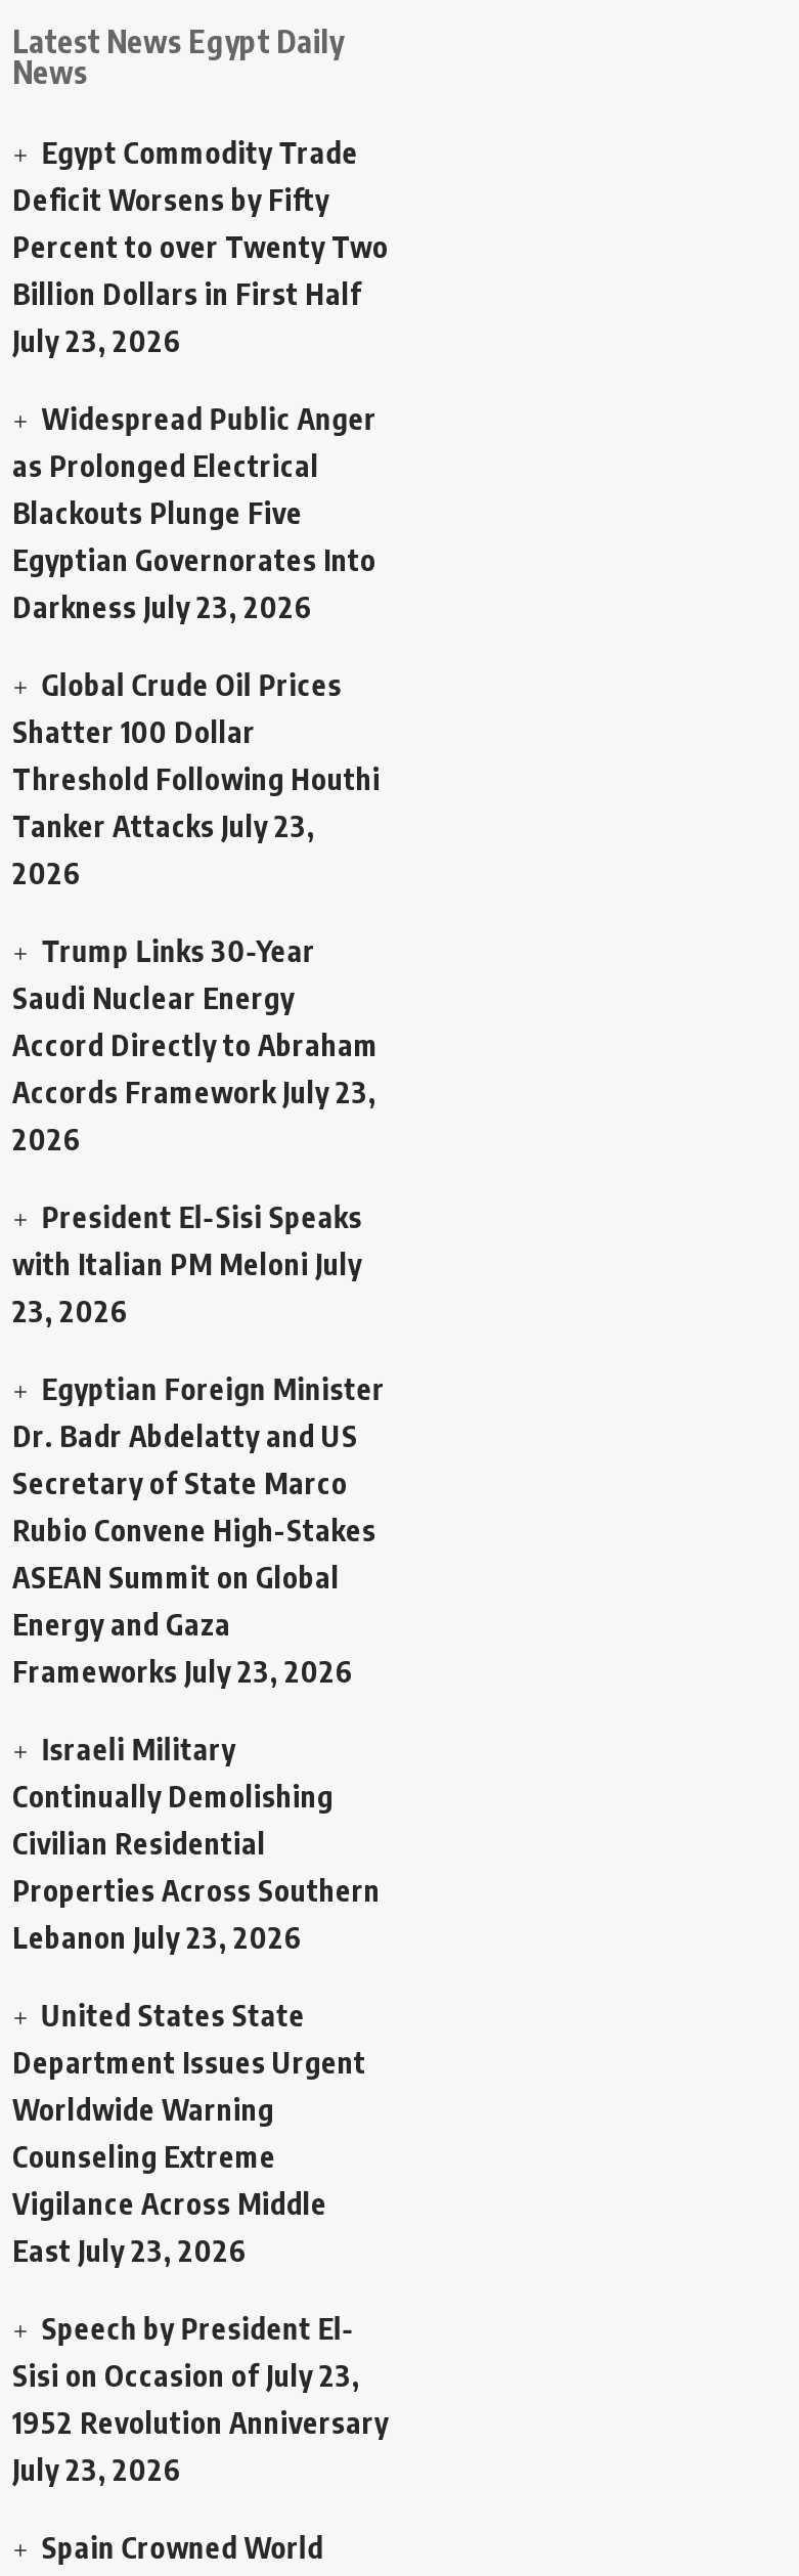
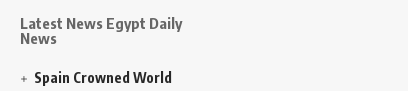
[12,136,389,2488] Egypt Commodity Trade | Deficit Worsens by Fifty | Percent to over Twenty Two | Billion Dollars in First Half | July 23, 2026 | Widespread Public Anger | as Prolonged Electrical | Blackouts Plunge Five | Egyptian Governorates Into | Darkness July 23, 2026 | Global Crude Oil Prices | Shatter 100 Dollar | Threshold Following Houthi | Tanker Attacks July 23, | 2026 | Trump Links 30-Year | Saudi Nuclear Energy | Accord Directly to Abraham | Accords Framework July 23, | 2026 | President El-Sisi Speaks | with Italian PM Meloni July | 23, 2026 | Egyptian Foreign Minister | Dr. Badr Abdelatty and US | Secretary of State Marco | Rubio Convene High-Stakes | ASEAN Summit on Global | Energy and Gaza | Frameworks July 23, 2026 | Israeli Military | Continually Demolishing | Civilian Residential | Properties Across Southern | Lebanon July 23, 2026 | United States State | Department Issues Urgent | Worldwide Warning | Counseling Extreme | Vigilance Across Middle | East July 23, 2026 | Speech by President El- | Sisi on Occasion of July 23, | 1952 Revolution Anniversary | July 23, 2026 -> none

